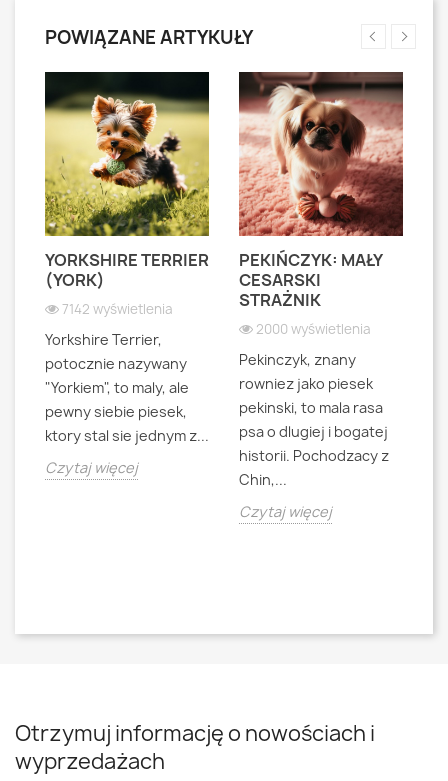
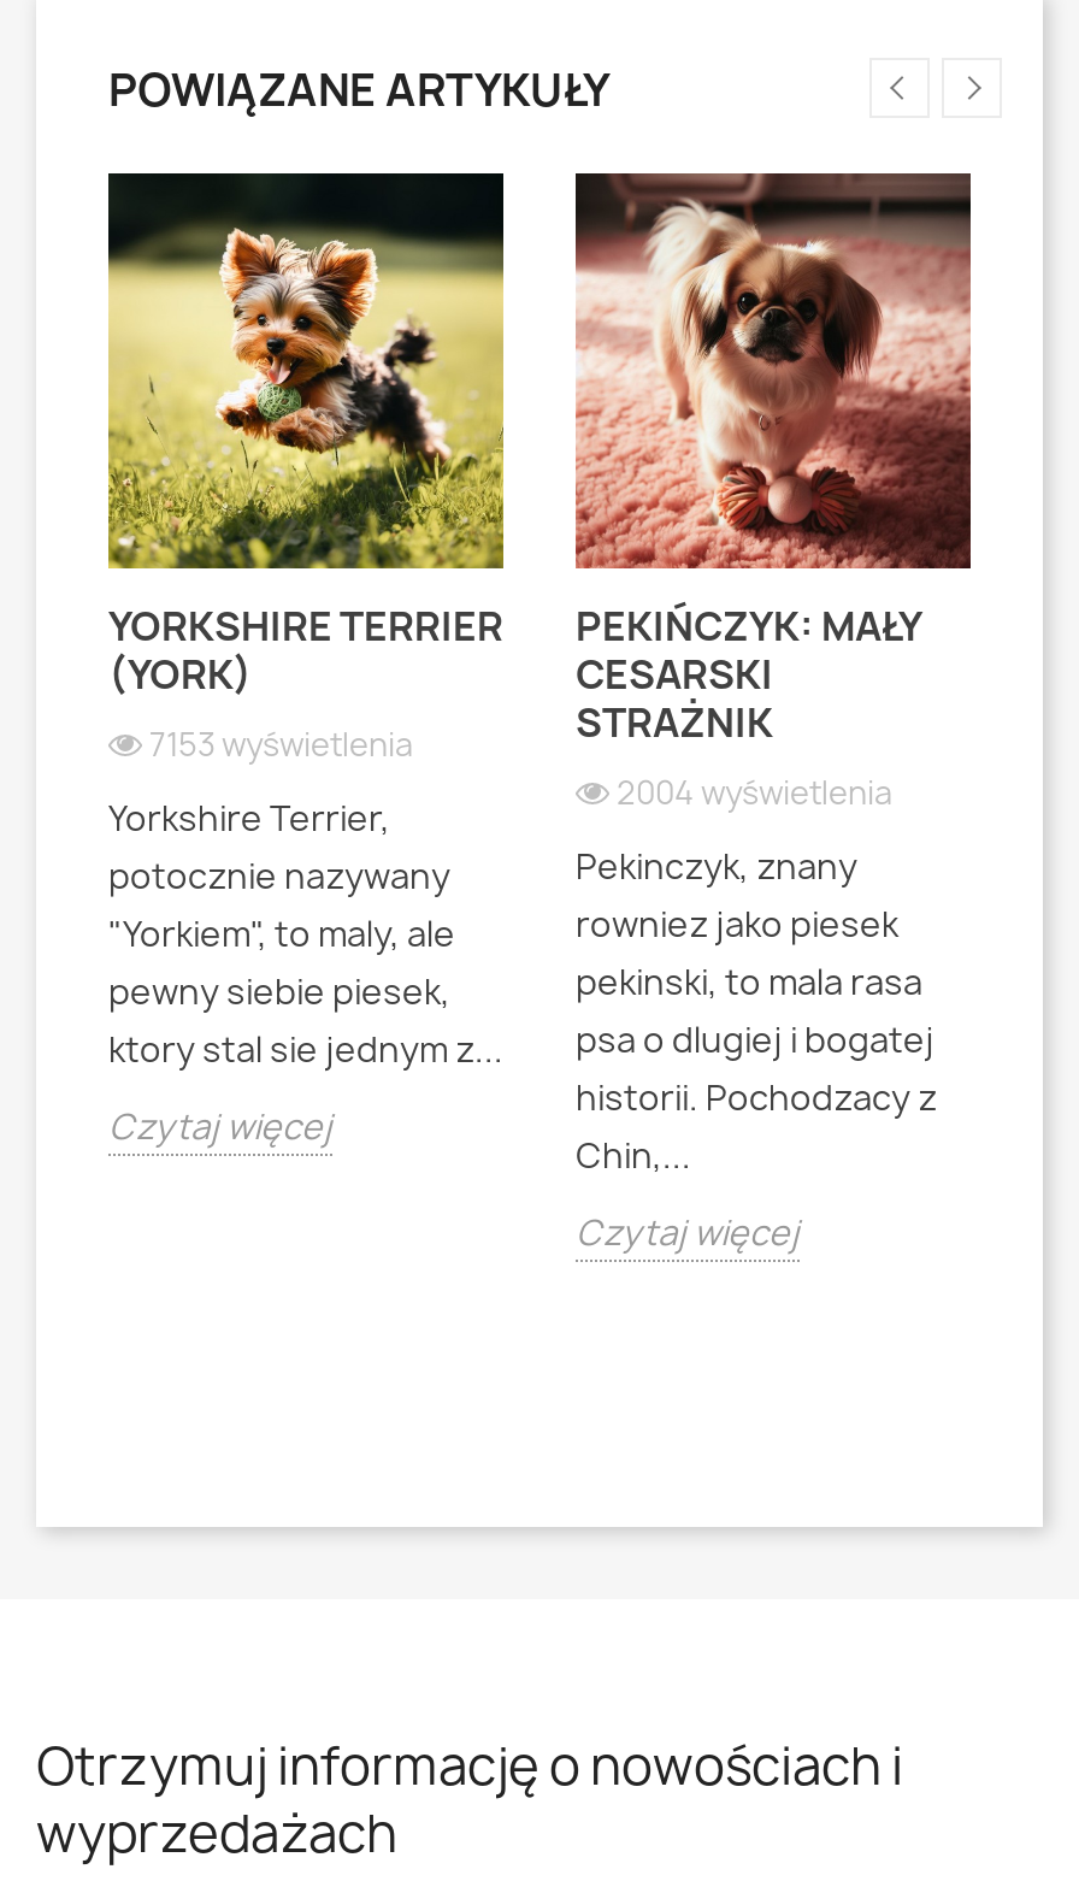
[62,300,173,318] 7142 wyświetlenia -> [149,723,414,766] 7153 wyświetlenia
[256,320,371,338] 2000 wyświetlenia -> [617,771,894,814] 2004 wyświetlenia

